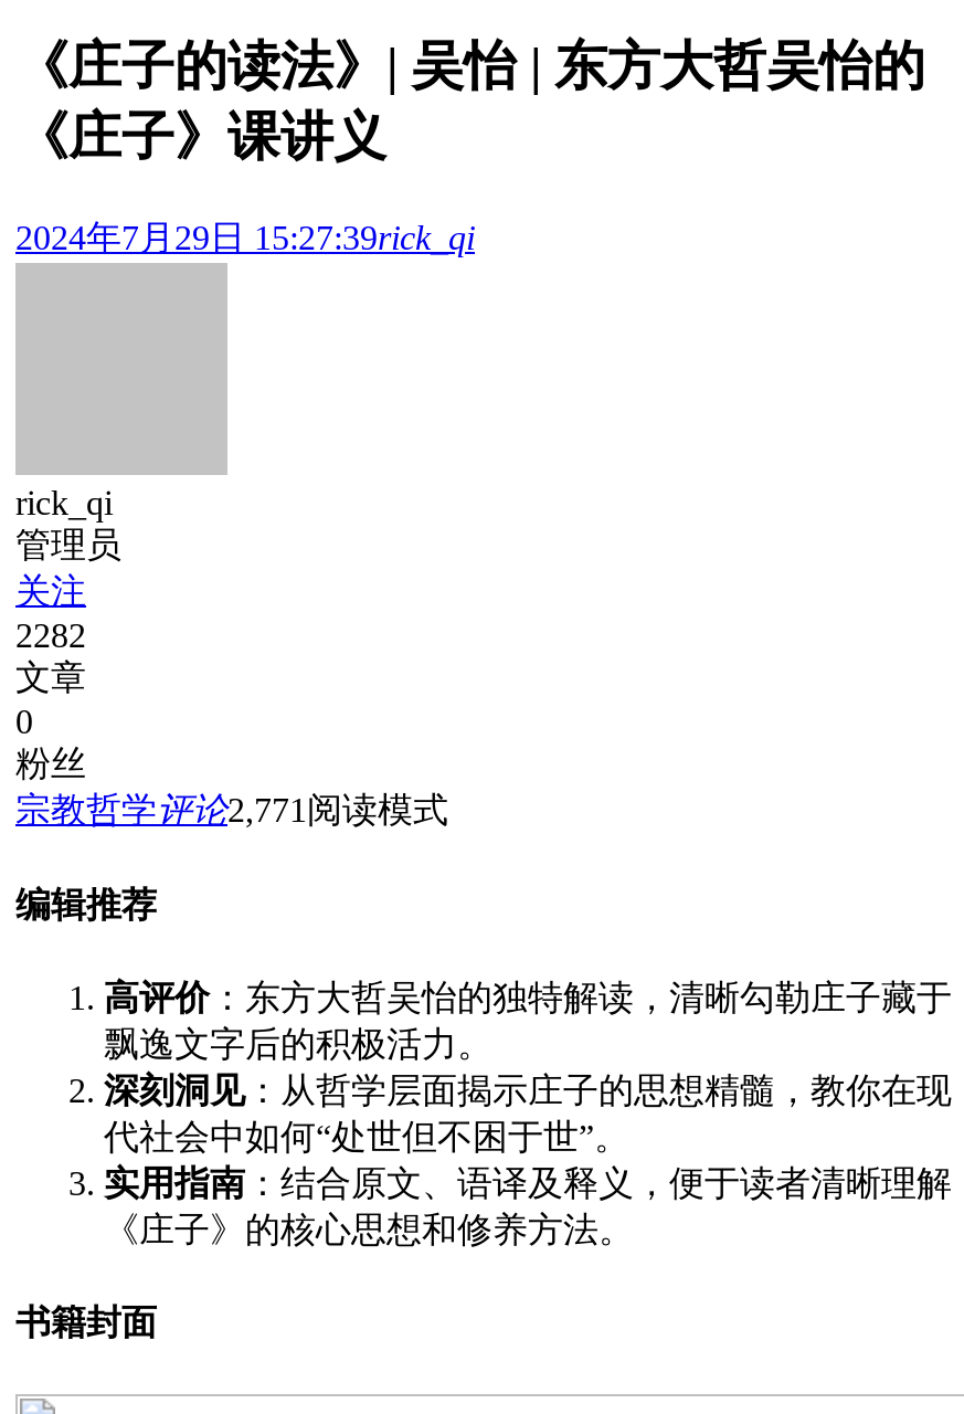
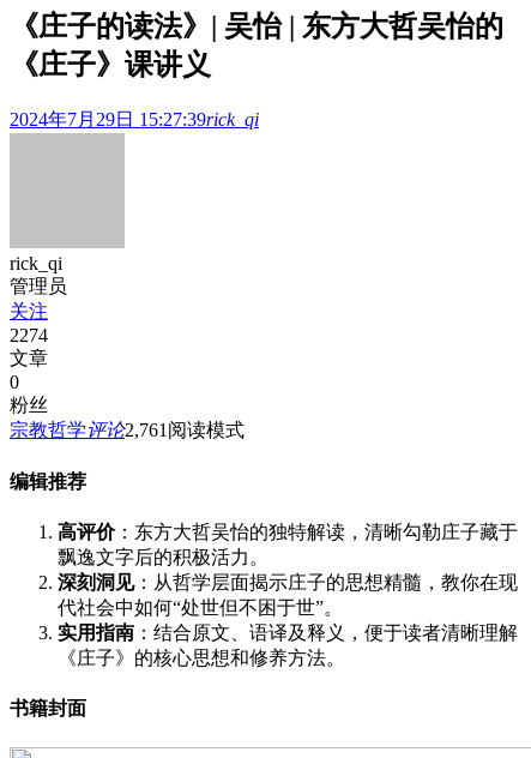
[15,617,86,654] 2282 -> [10,325,48,346] 2274
[15,791,448,829] 宗教哲学评论2,771阅读模式 -> [10,420,245,440] 宗教哲学评论2,761阅读模式

